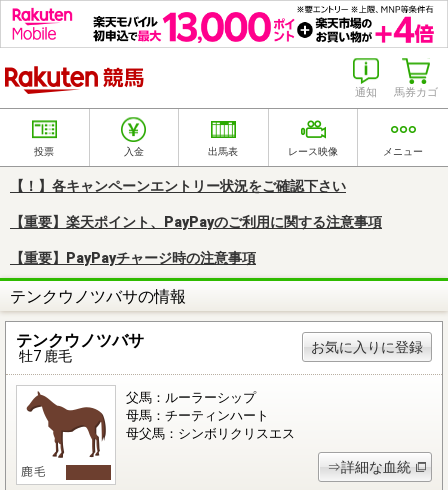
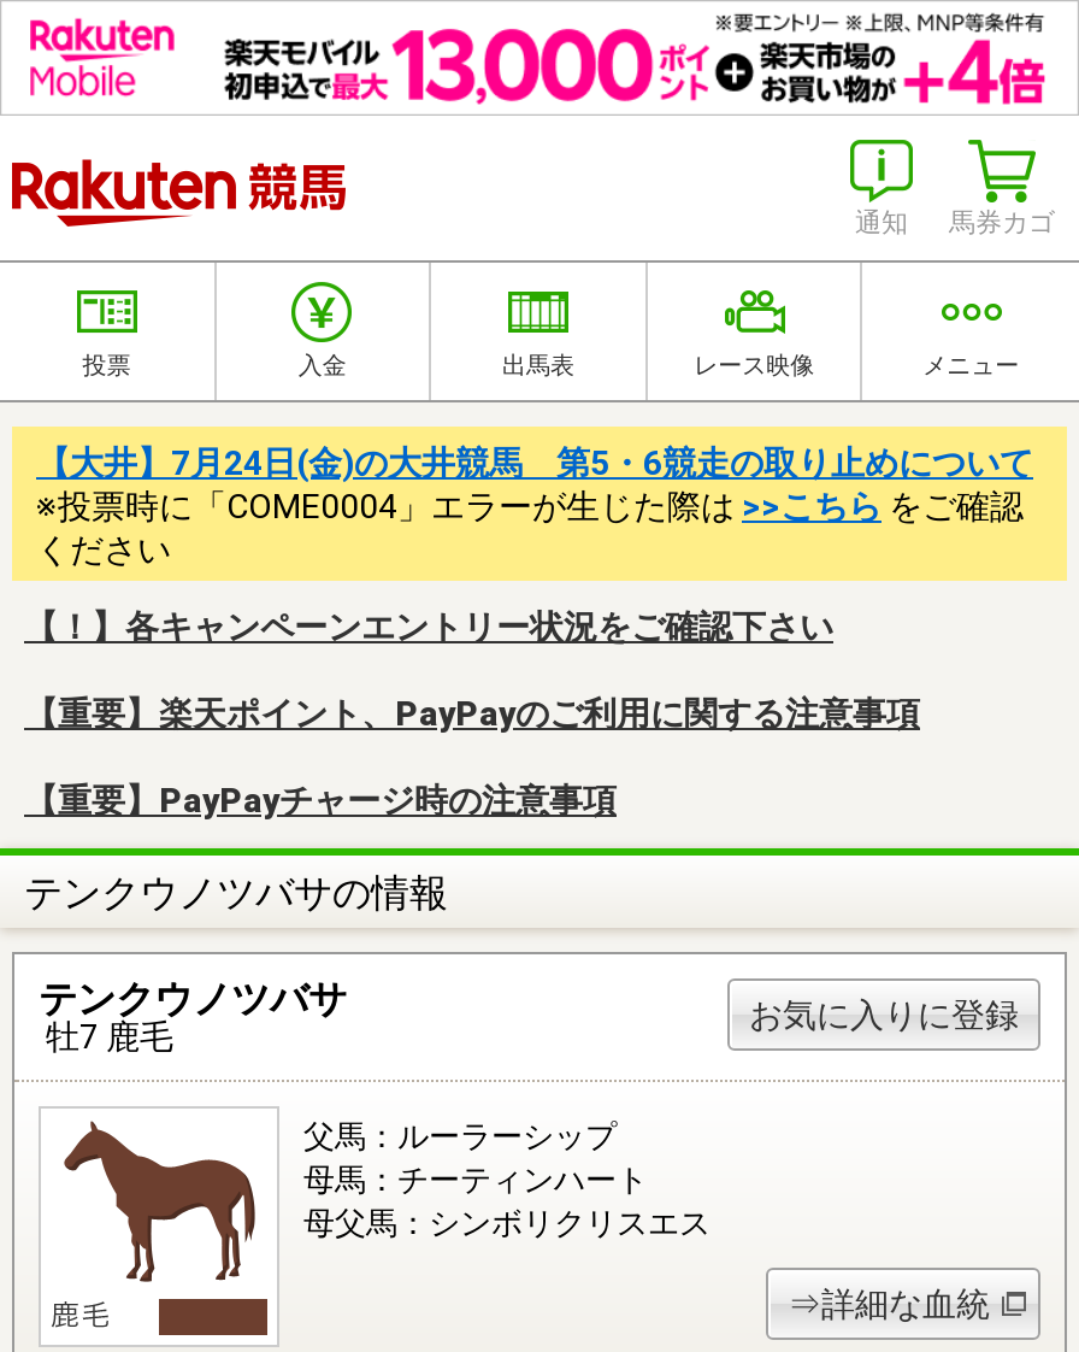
none -> [36,443,1033,568] 【大井】7月24日(金)の大井競馬 第5・6競走の取り止めについて | ※投票時に「COME0004」エラーが生じた際は>>こちらをご確認 | ください

